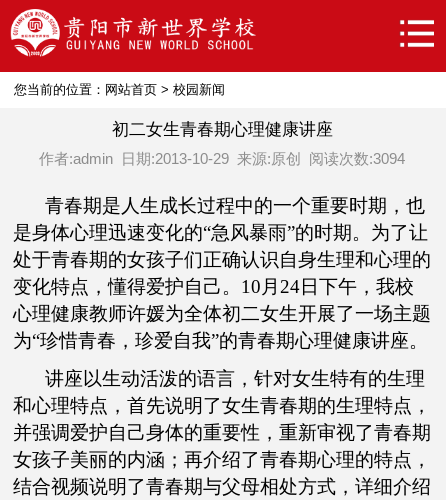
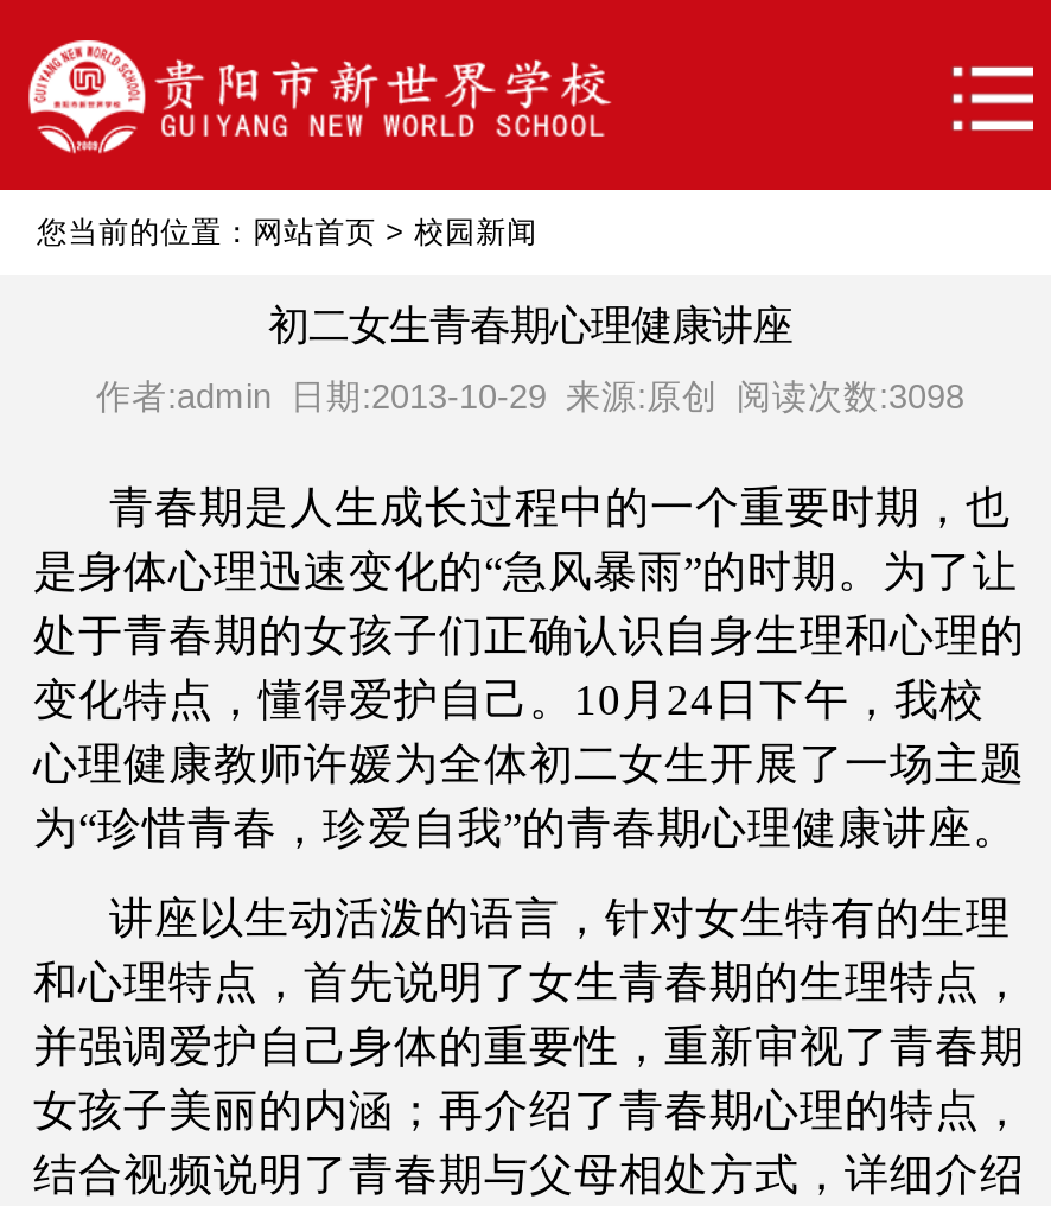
[39,150,405,166] 作者:admin 日期:2013-10-29 来源:原创 阅读次数:3094 -> [96,376,964,414] 作者:admin 日期:2013-10-29 来源:原创 阅读次数:3098

